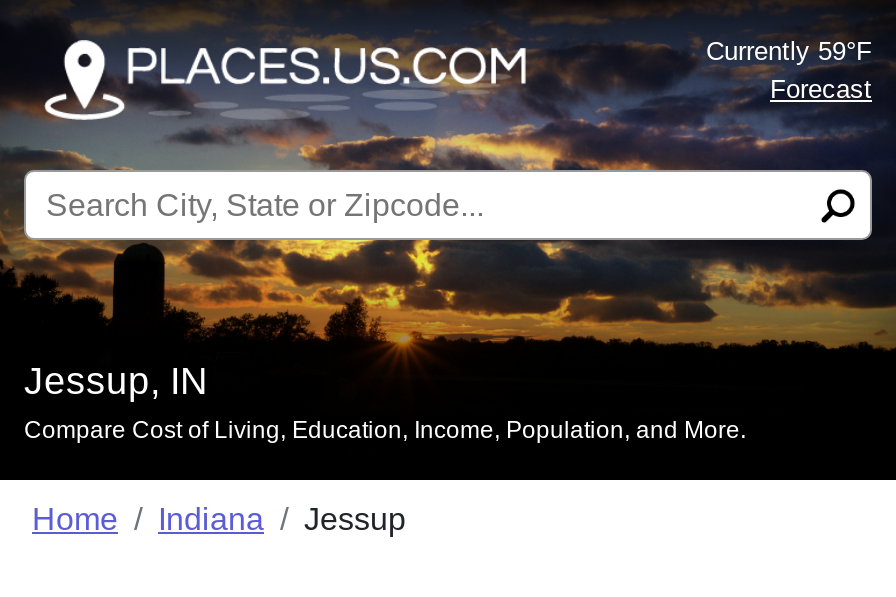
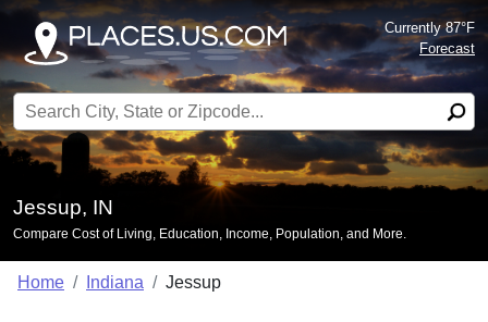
[706,36,872,66] Currently 59°F -> [385,20,475,36] Currently 87°F

